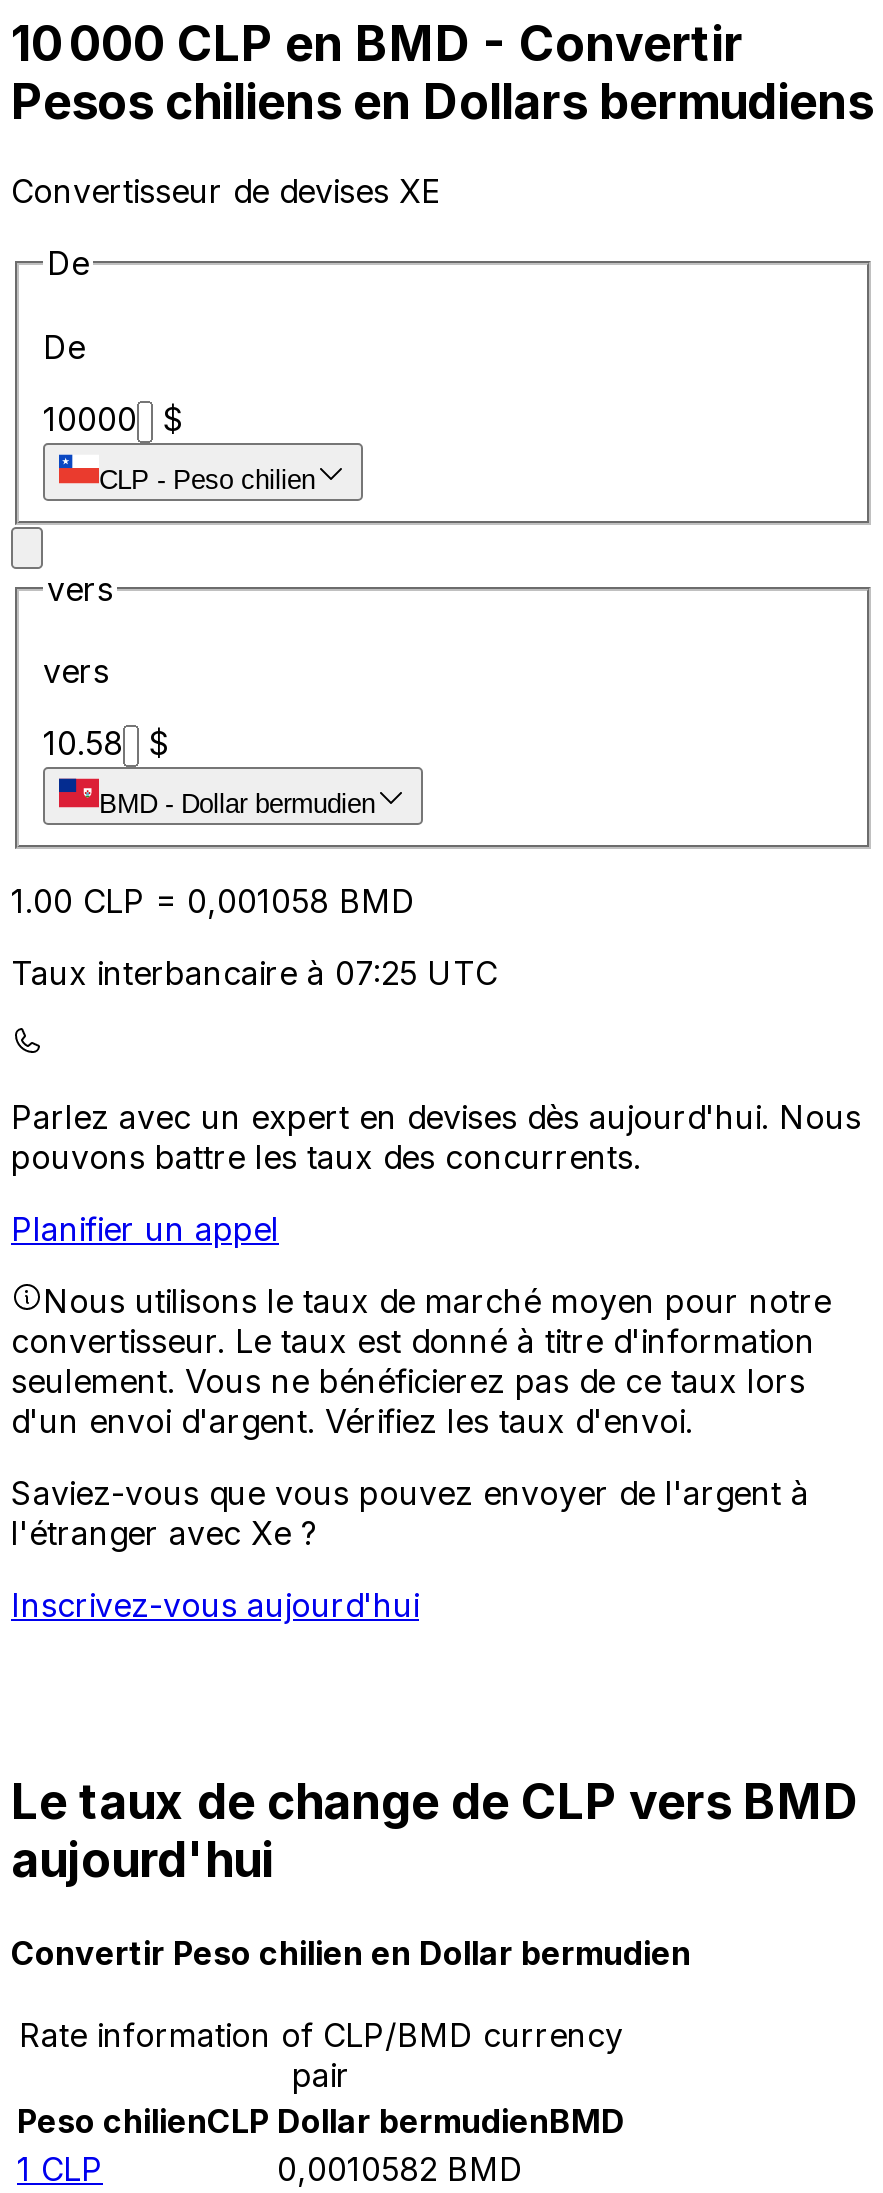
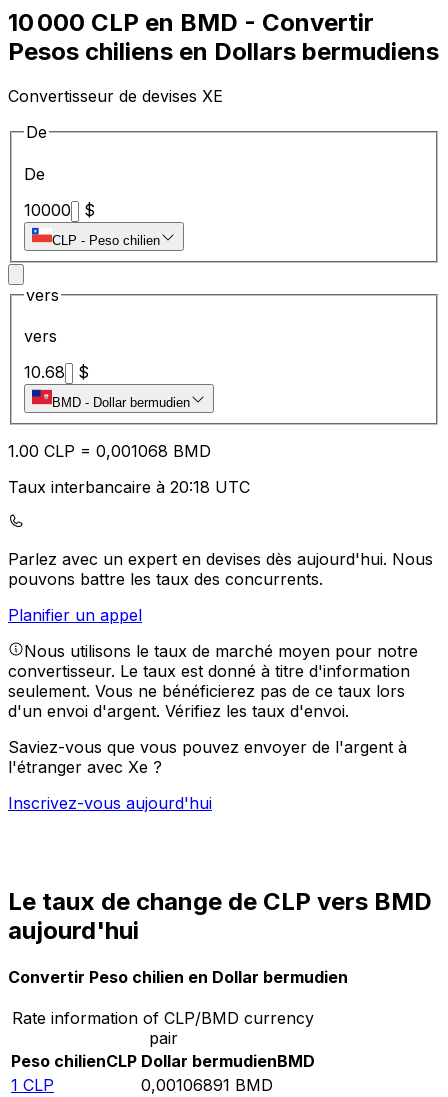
[43,724,171,764] 10.58 $ -> [24,362,89,382] 10.68 $
[11,882,415,922] 1.00 CLP = 0,001058 BMD -> [8,441,211,461] 1.00 CLP = 0,001068 BMD
[11,954,497,994] Taux interbancaire à 07:25 UTC -> [8,477,250,497] Taux interbancaire à 20:18 UTC
[277,2149,523,2189] 0,0010582 BMD -> [141,1075,273,1095] 0,00106891 BMD

